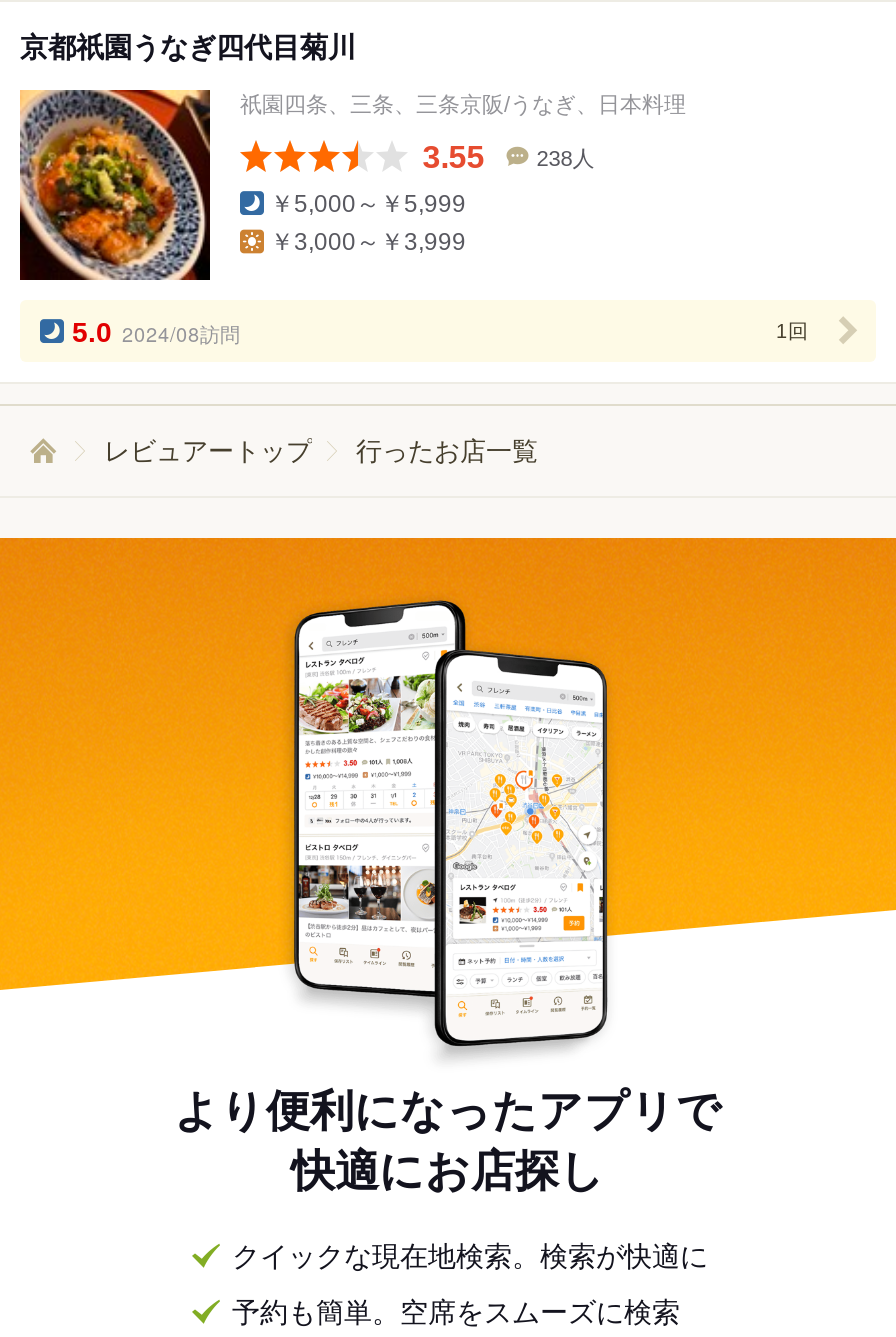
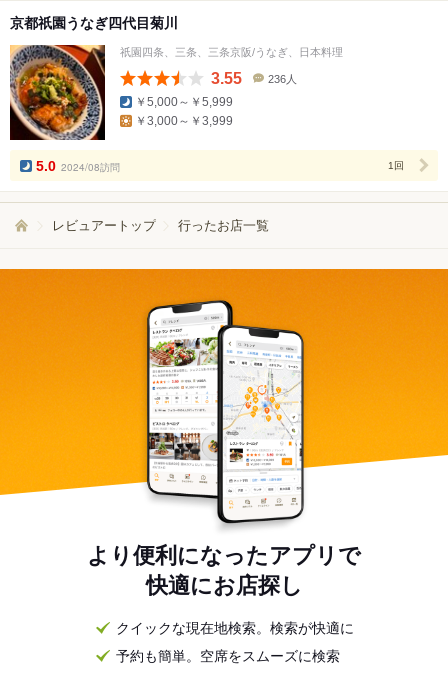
[536,147,594,171] 238人 -> [268,73,297,85] 236人

